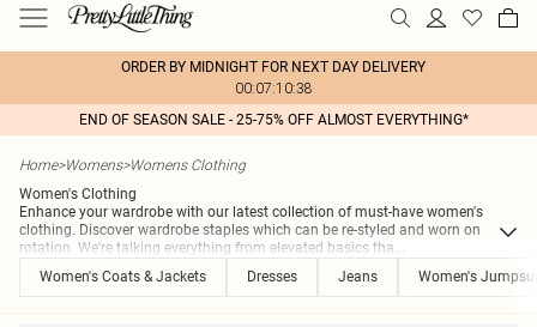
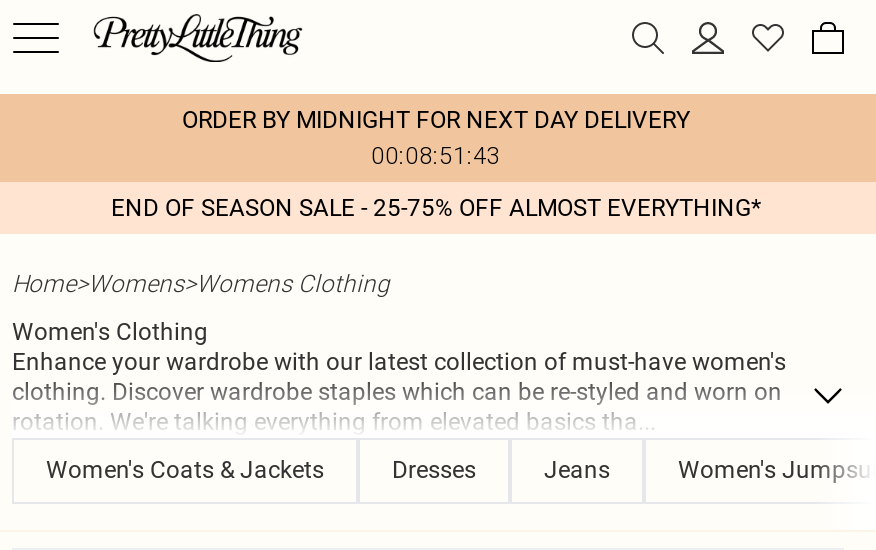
[234,79,312,97] 00:07:10:38 -> [371,140,501,170] 00:08:51:43

